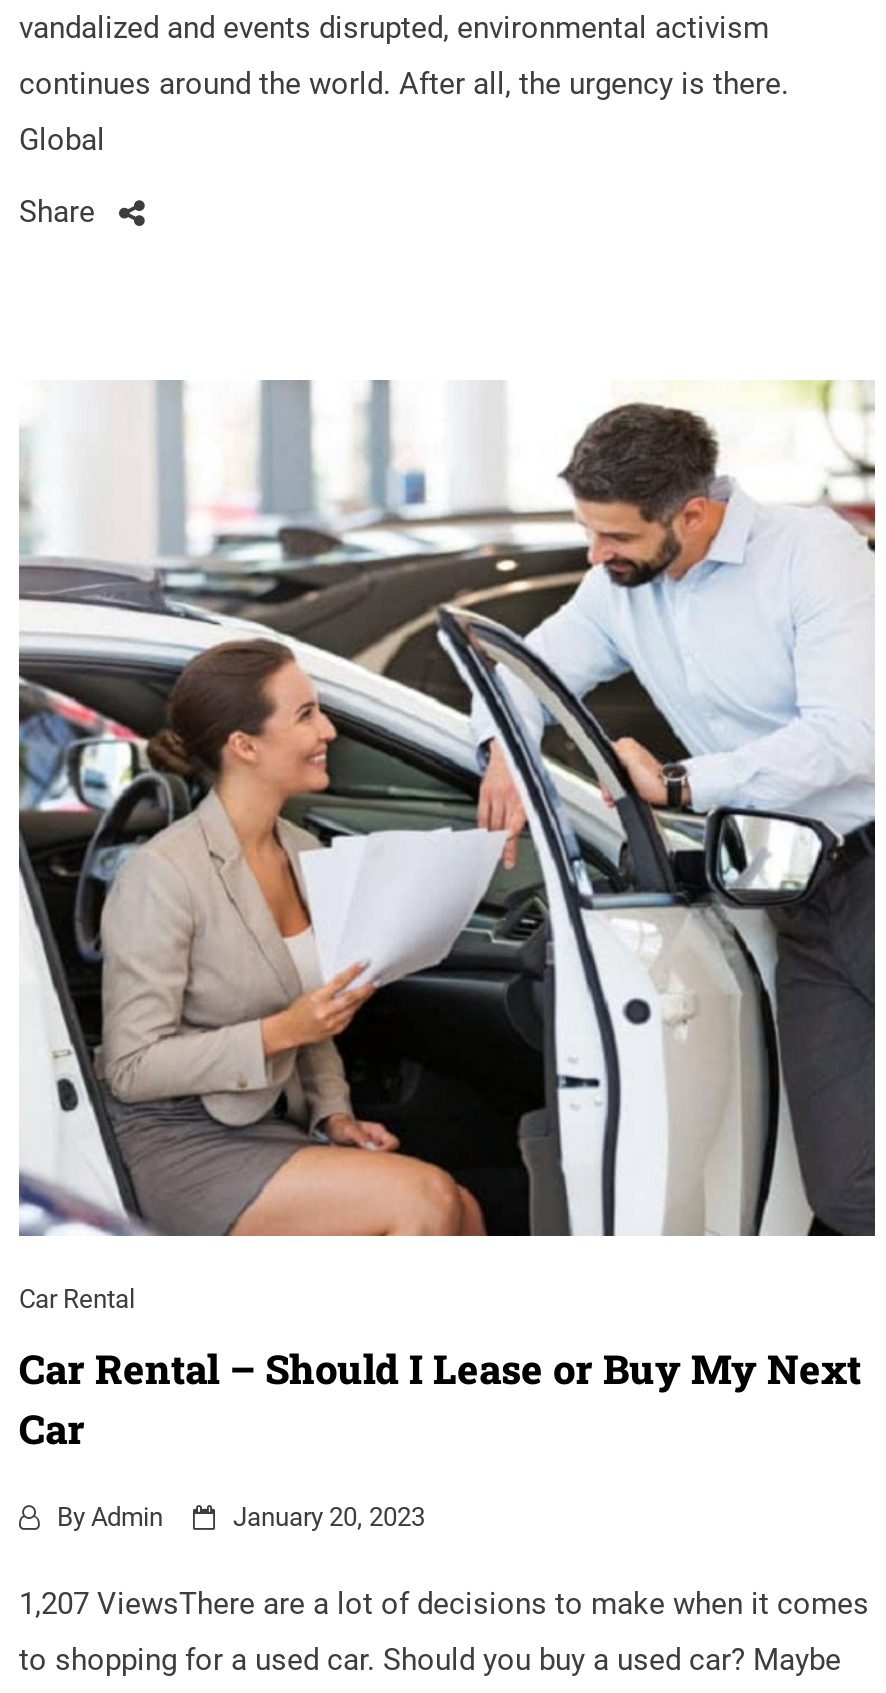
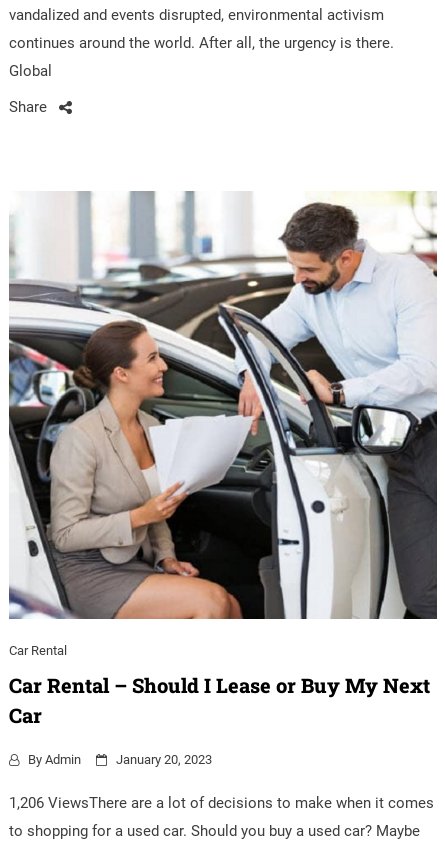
[19,1585,869,1621] 1,207 ViewsThere are a lot of decisions to make when it comes -> [9,793,434,811] 1,206 ViewsThere are a lot of decisions to make when it comes

